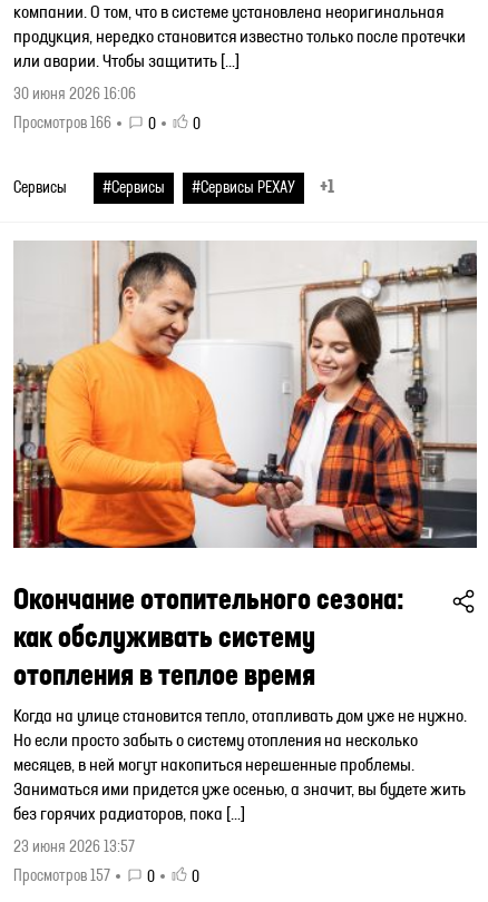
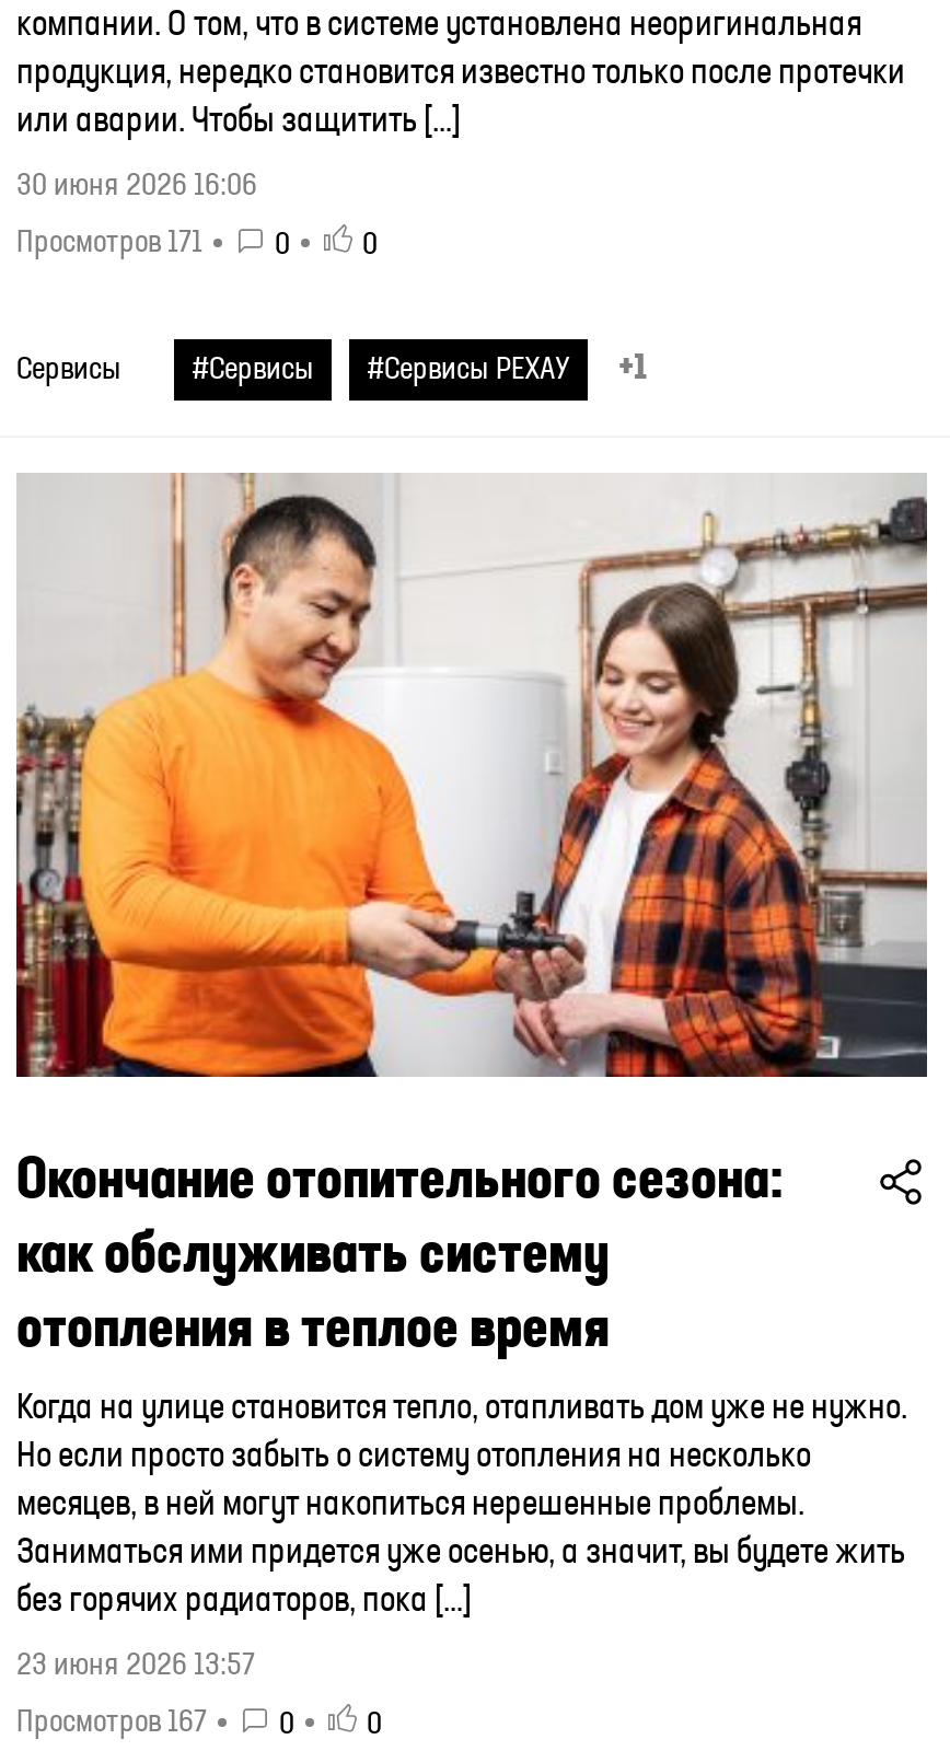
[13,116,111,131] Просмотров 166 -> [16,227,202,258] Просмотров 171
[13,869,110,884] Просмотров 157 -> [16,1708,207,1738] Просмотров 167

